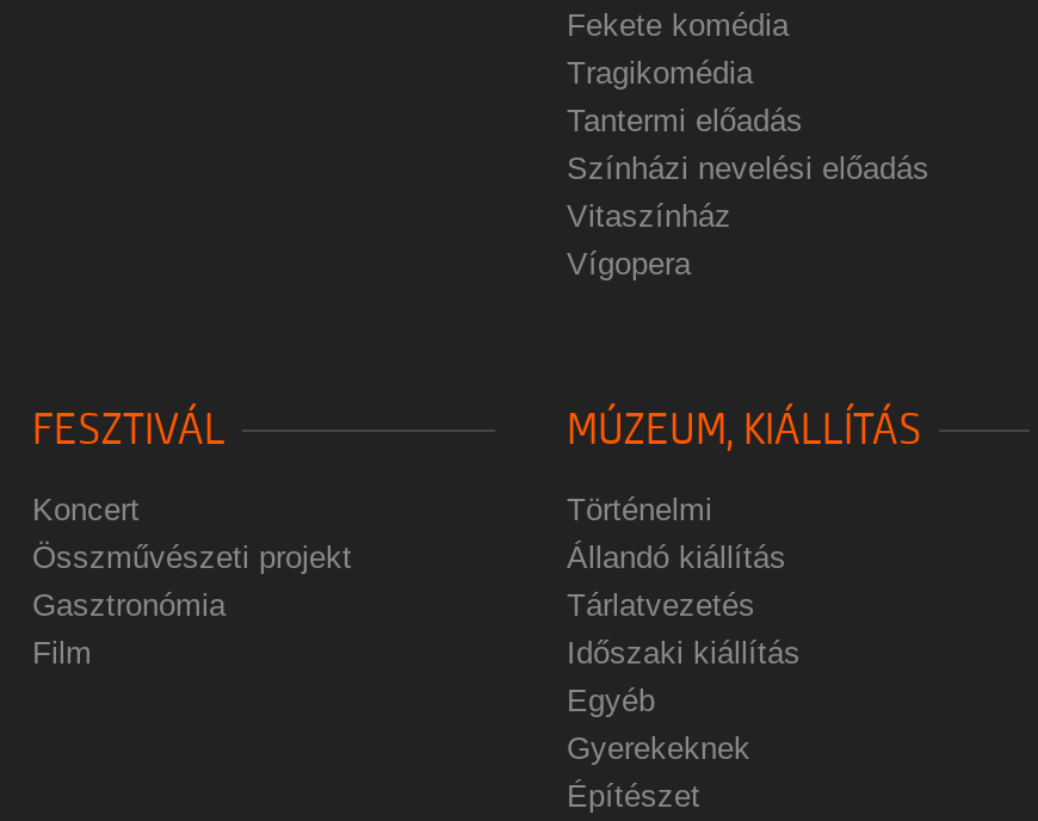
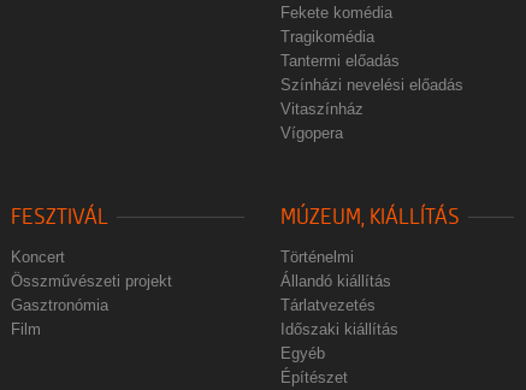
[567,731,750,766] Gyerekeknek -> none

